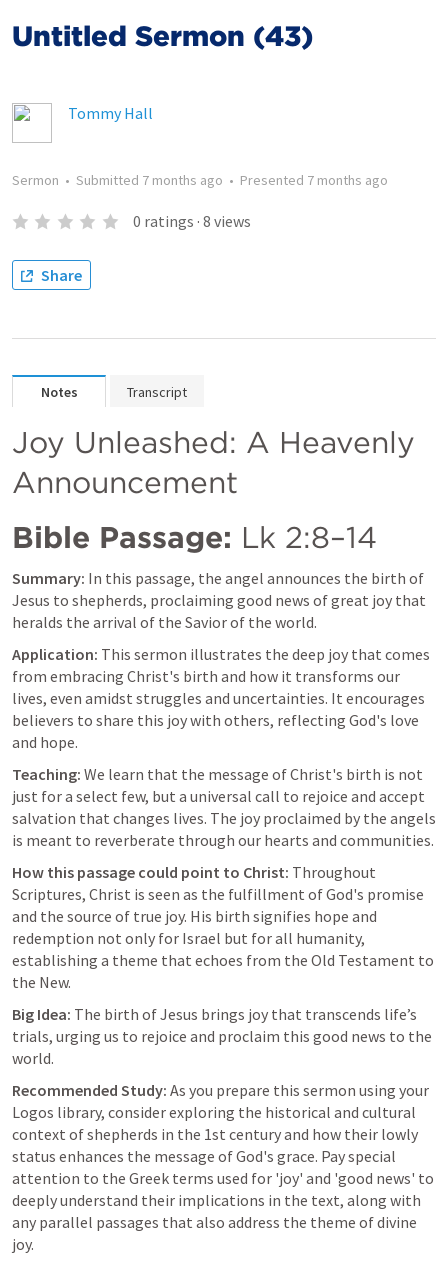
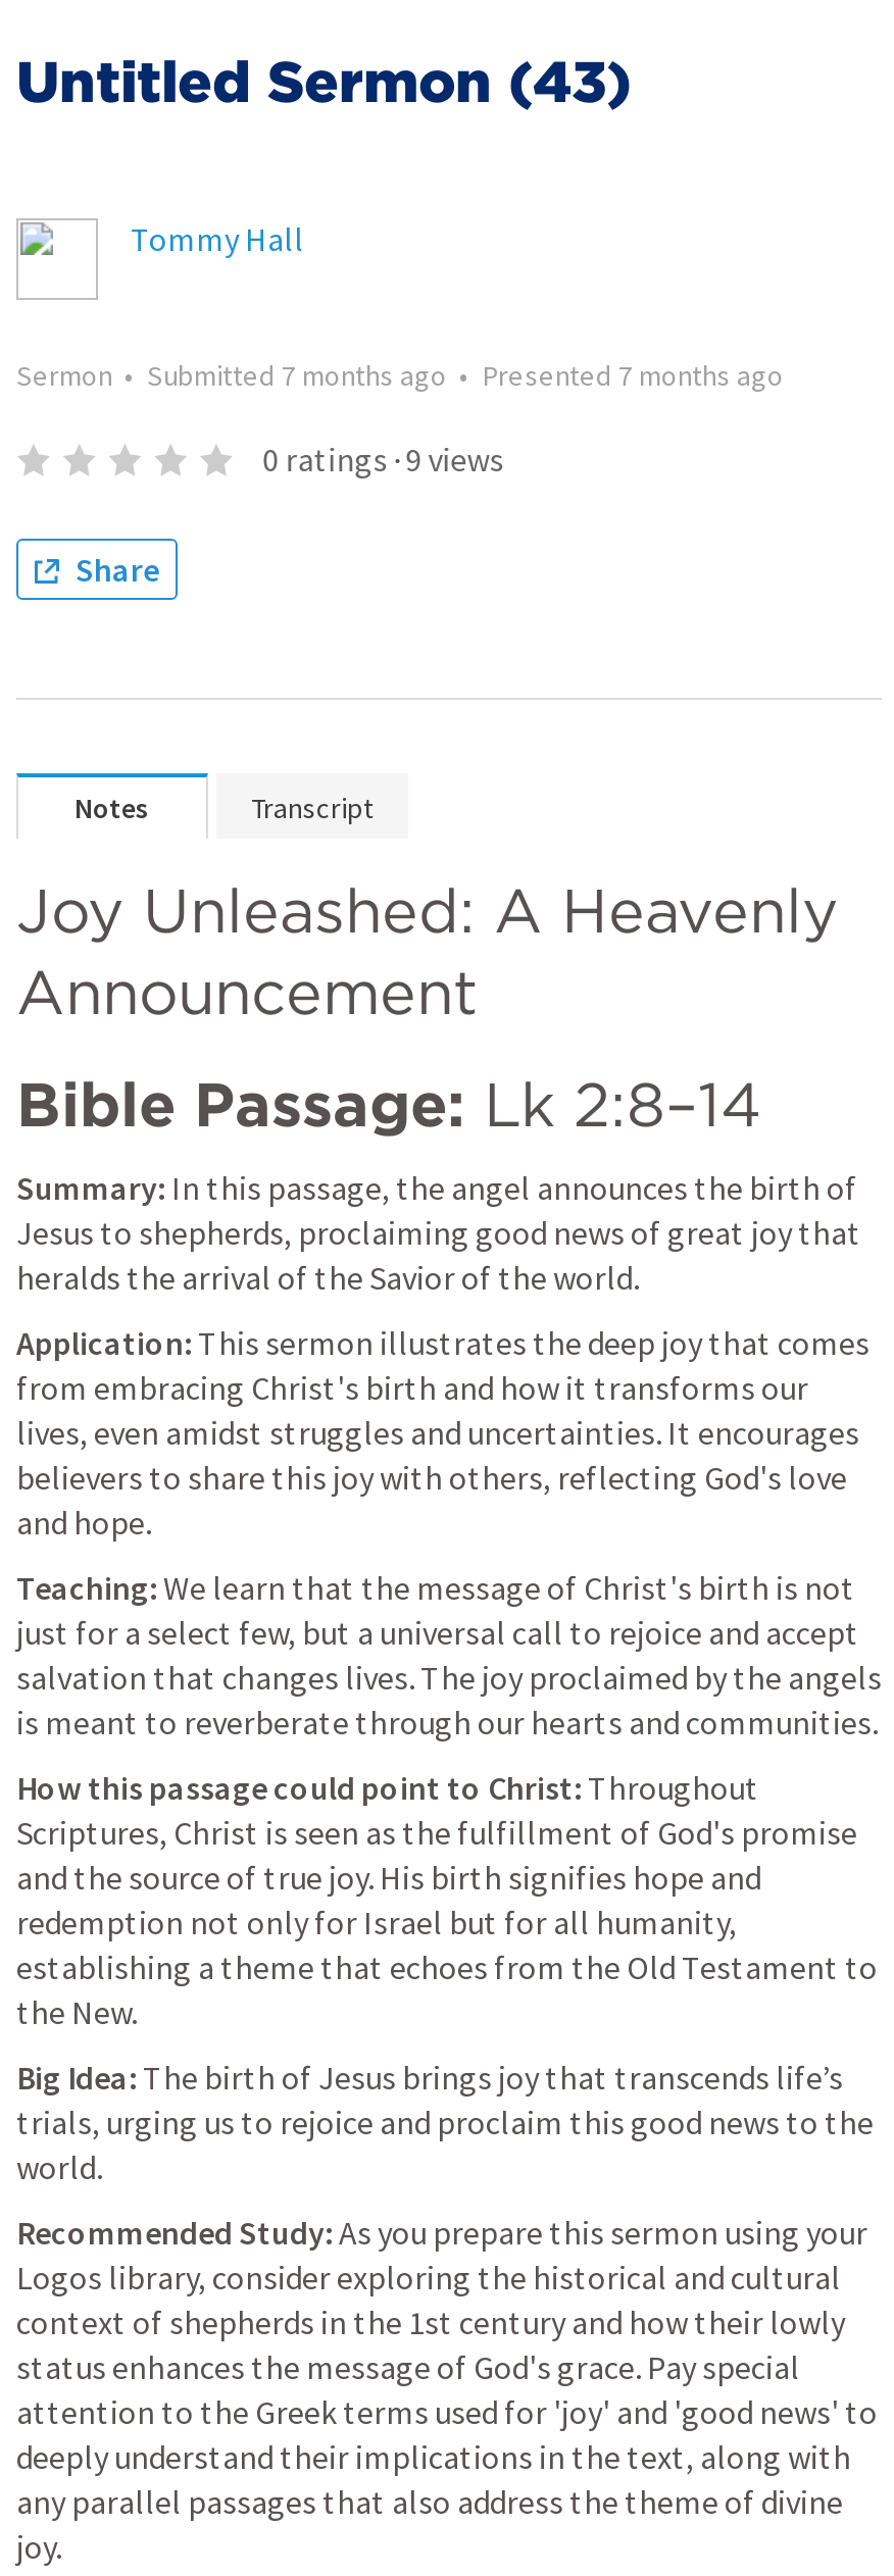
[133,211,251,231] 0 ratings · 8 views -> [263,439,504,479] 0 ratings · 9 views

